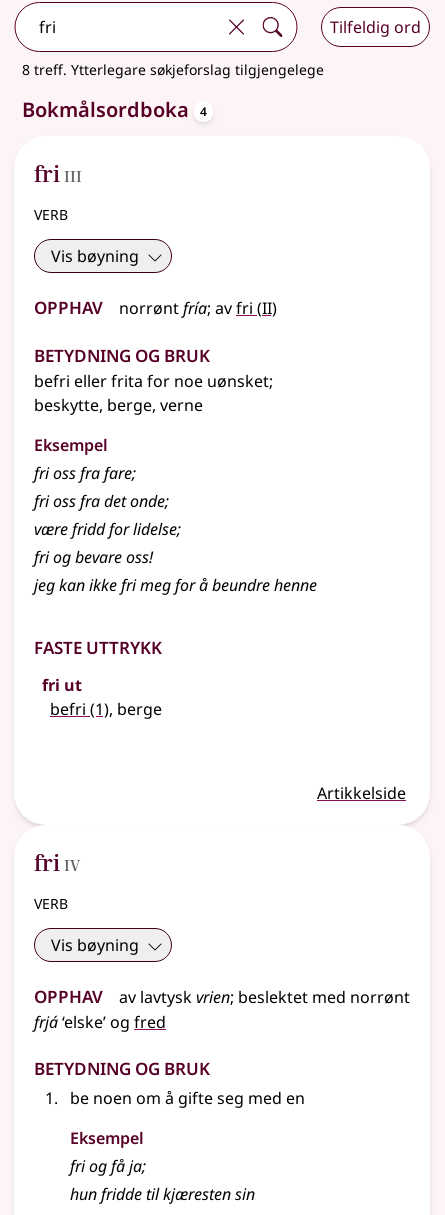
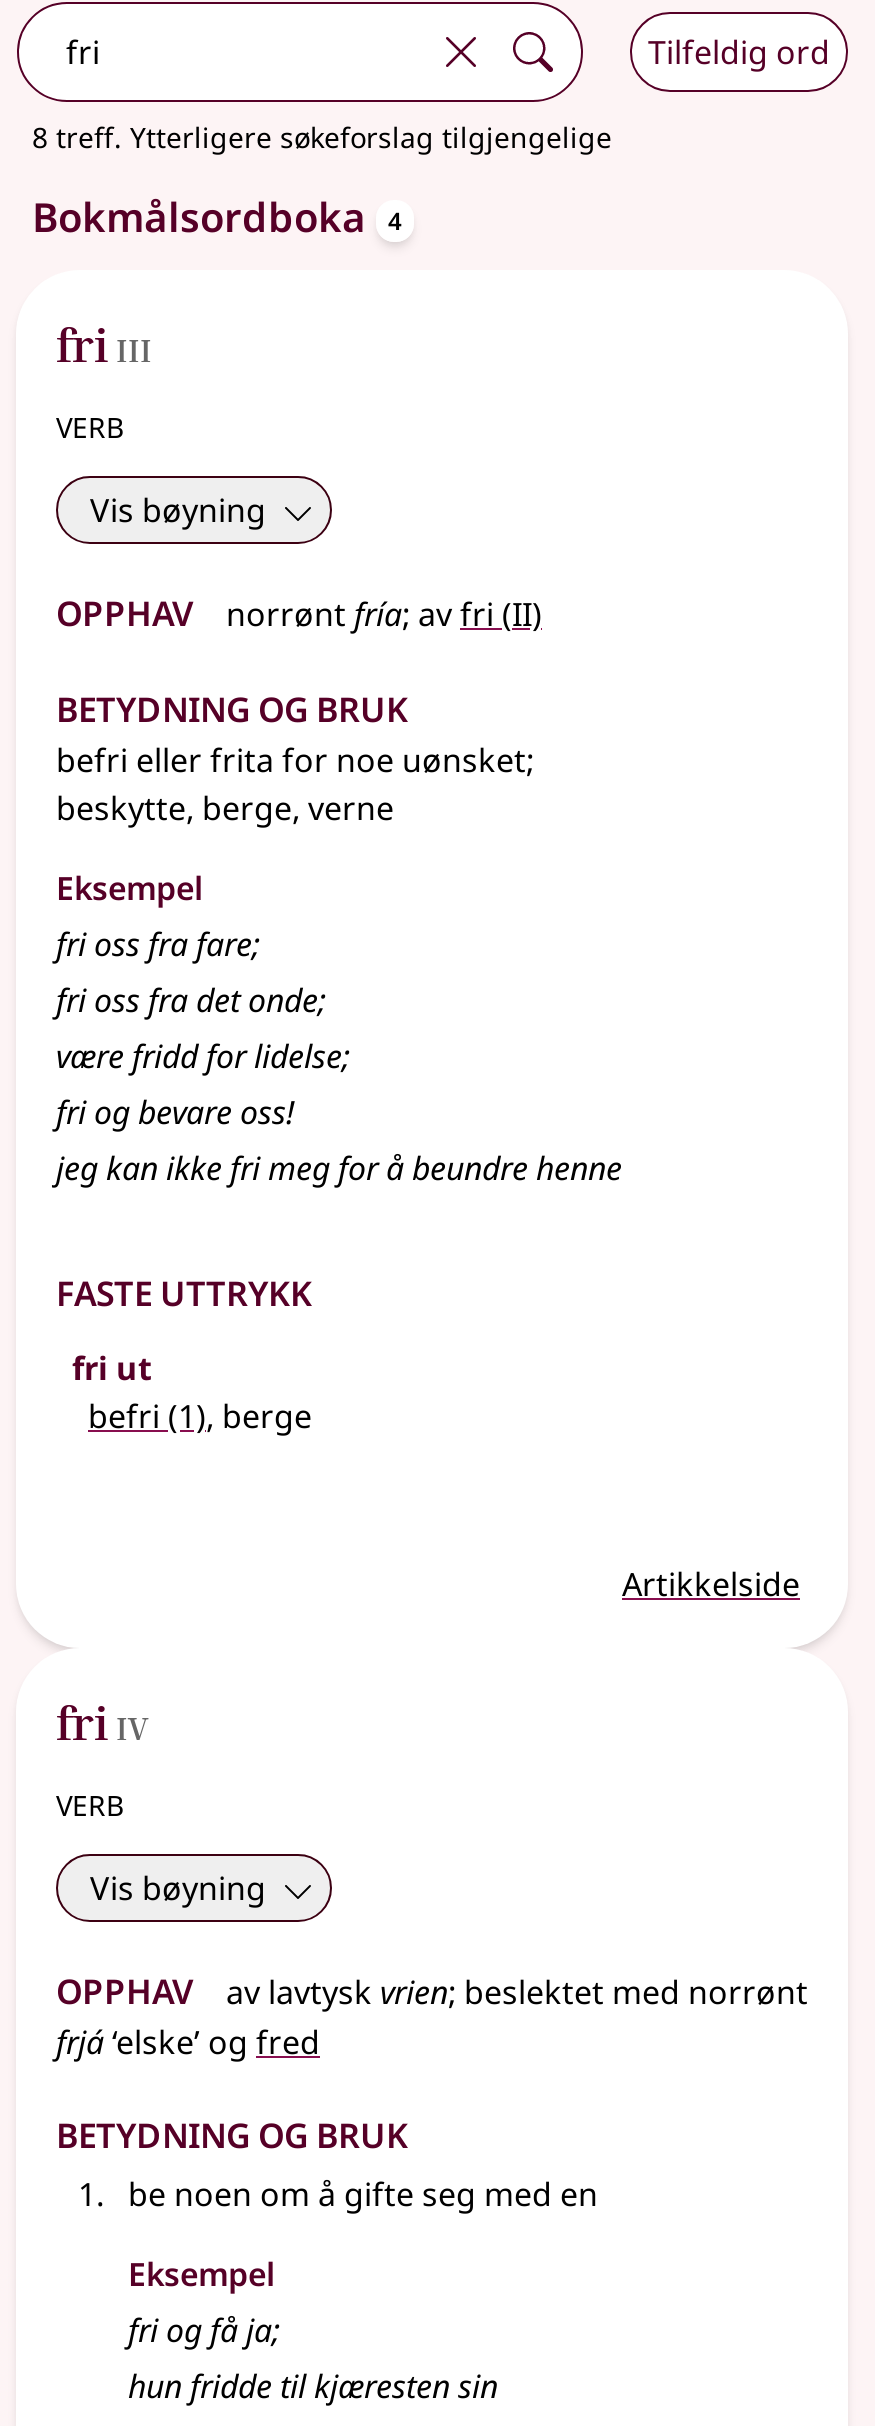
[22,60,324,79] 8 treff. Ytterlegare søkjeforslag tilgjengelege -> [32,118,612,156] 8 treff. Ytterligere søkeforslag tilgjengelige

